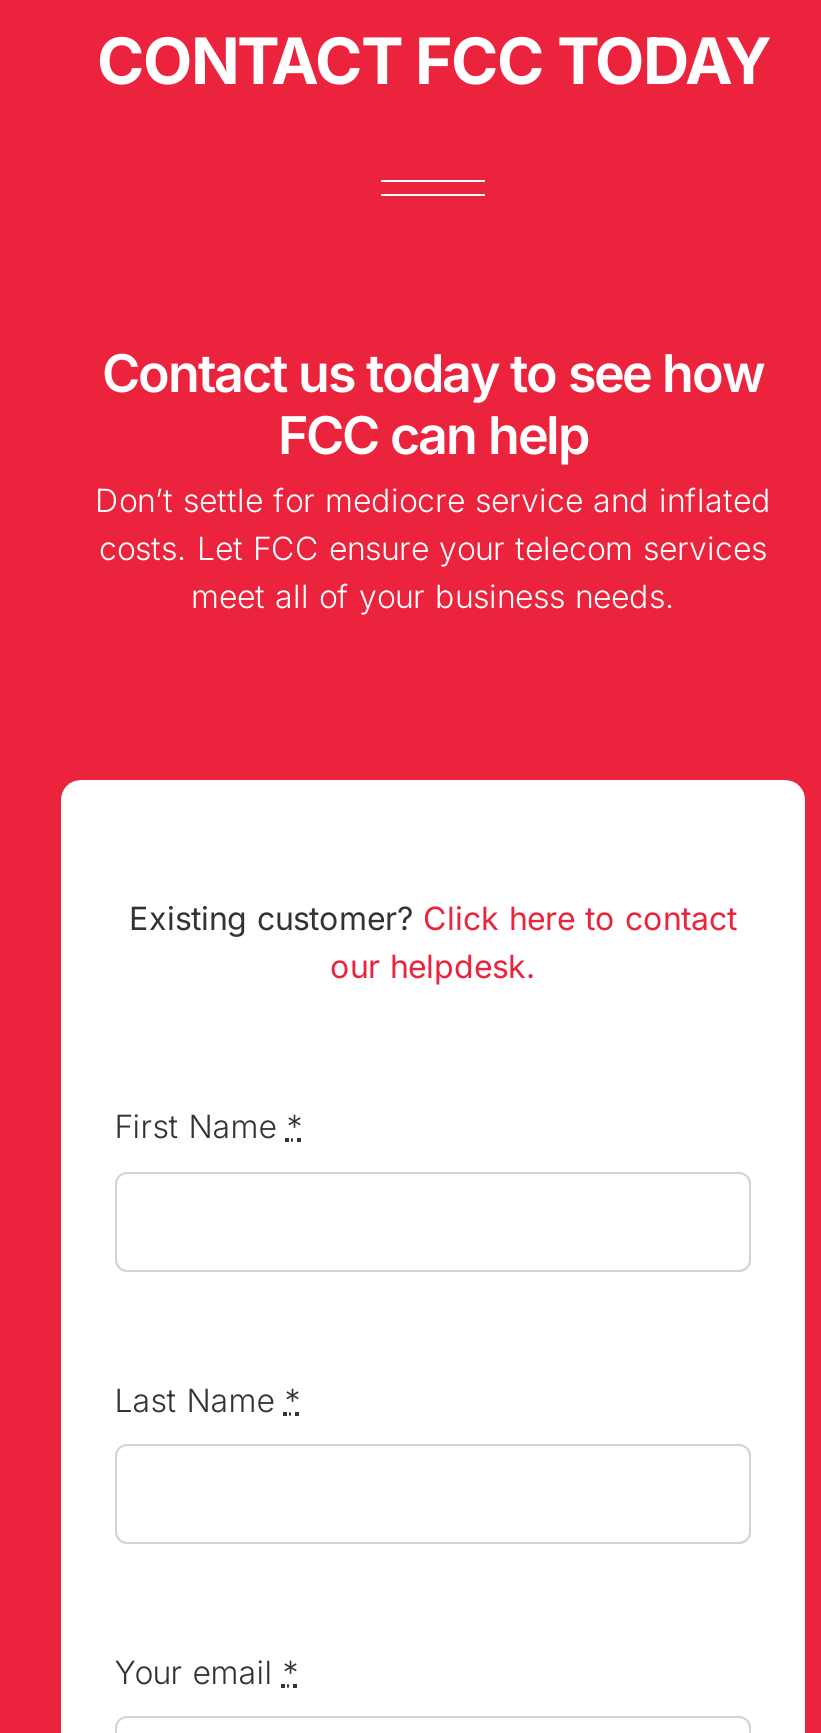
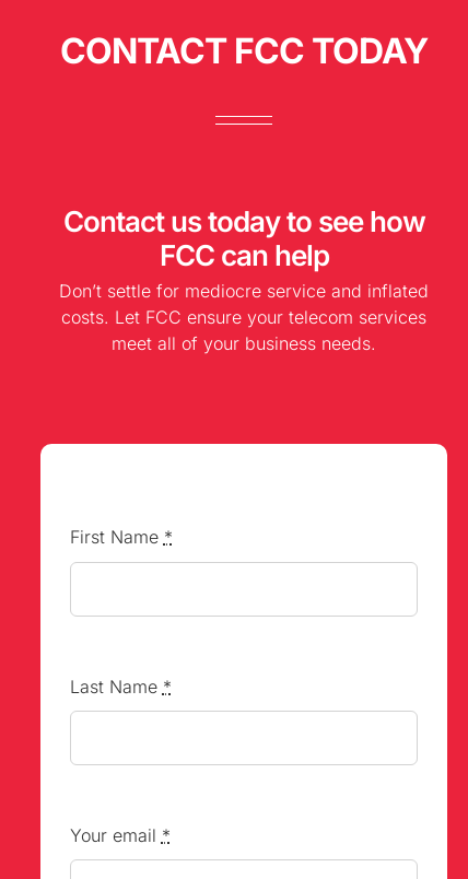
[129,899,737,987] Existing customer? Click here to contact | our helpdesk. -> none

